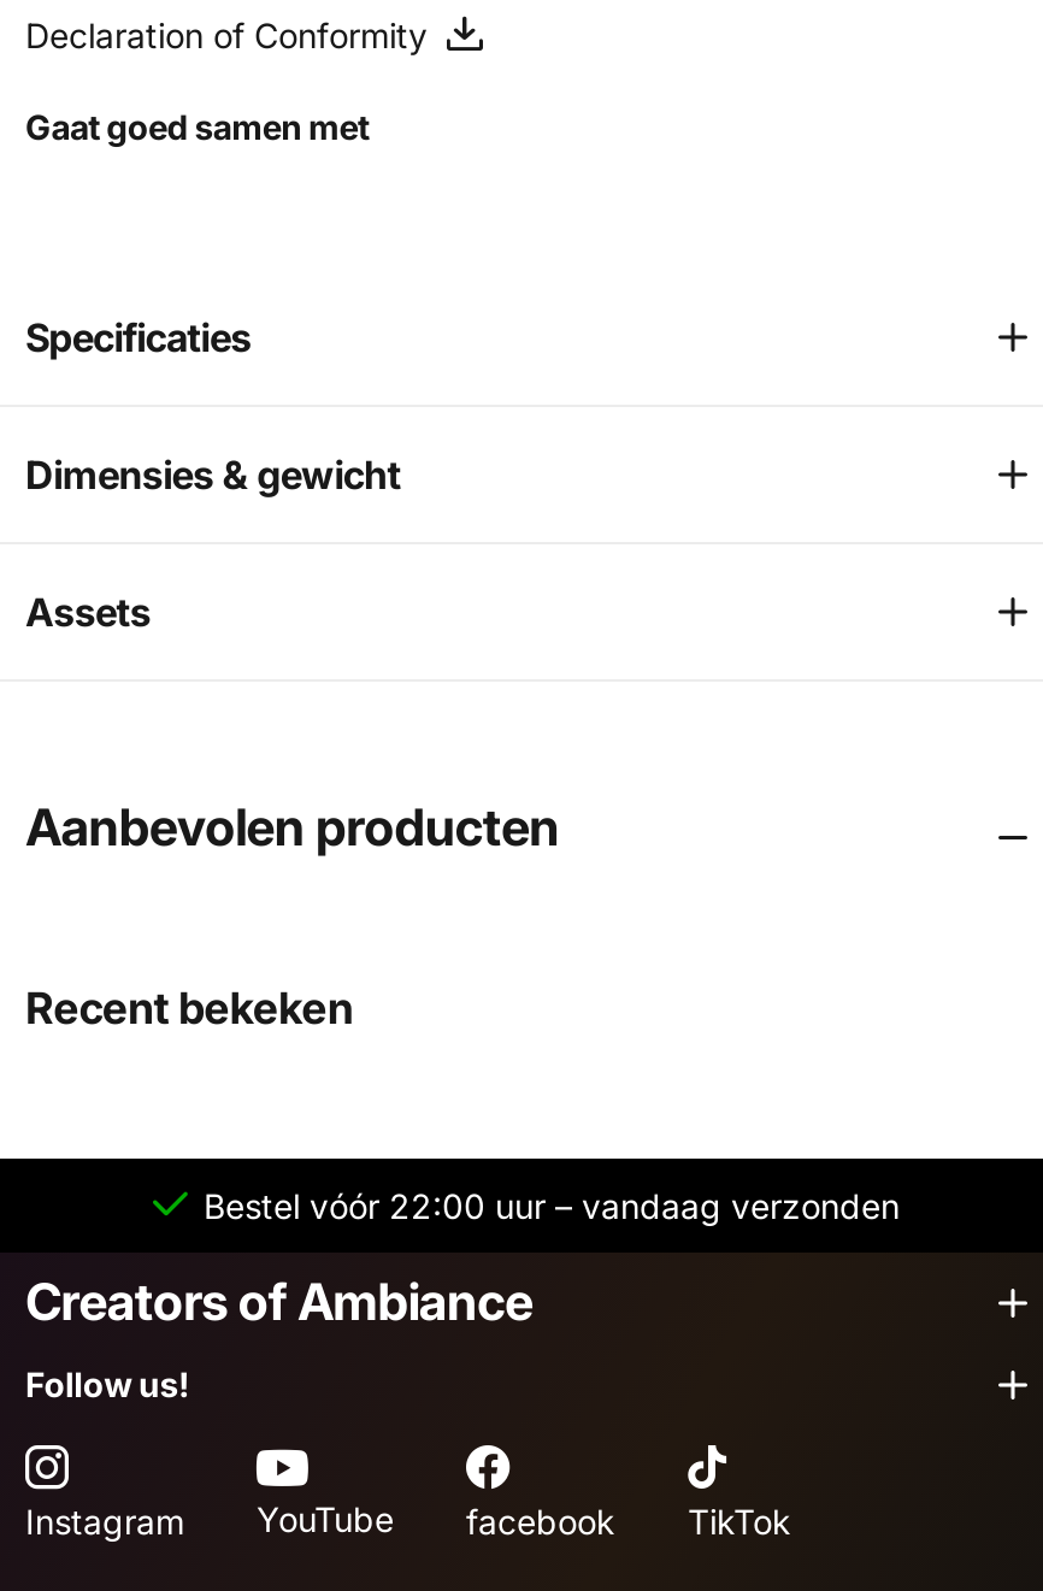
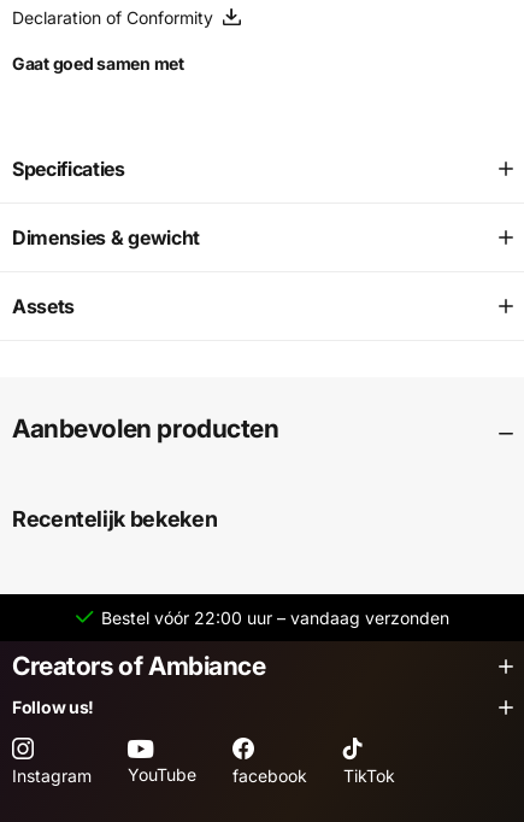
[25,982,353,1033] Recent bekeken -> [12,506,217,531] Recentelijk bekeken

